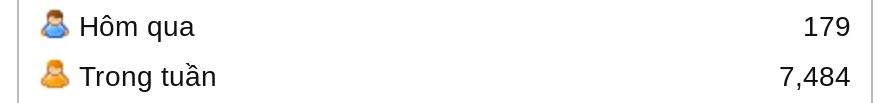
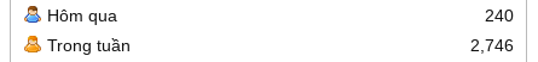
[803,10,851,42] 179 -> [485,6,514,25] 240
[779,60,851,92] 7,484 -> [470,36,514,55] 2,746

